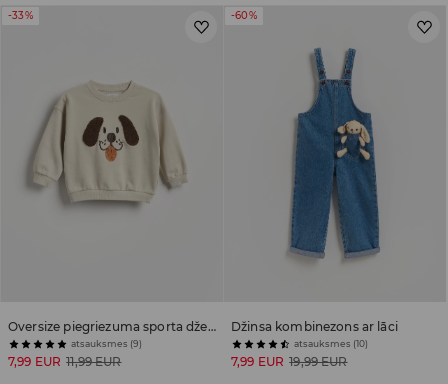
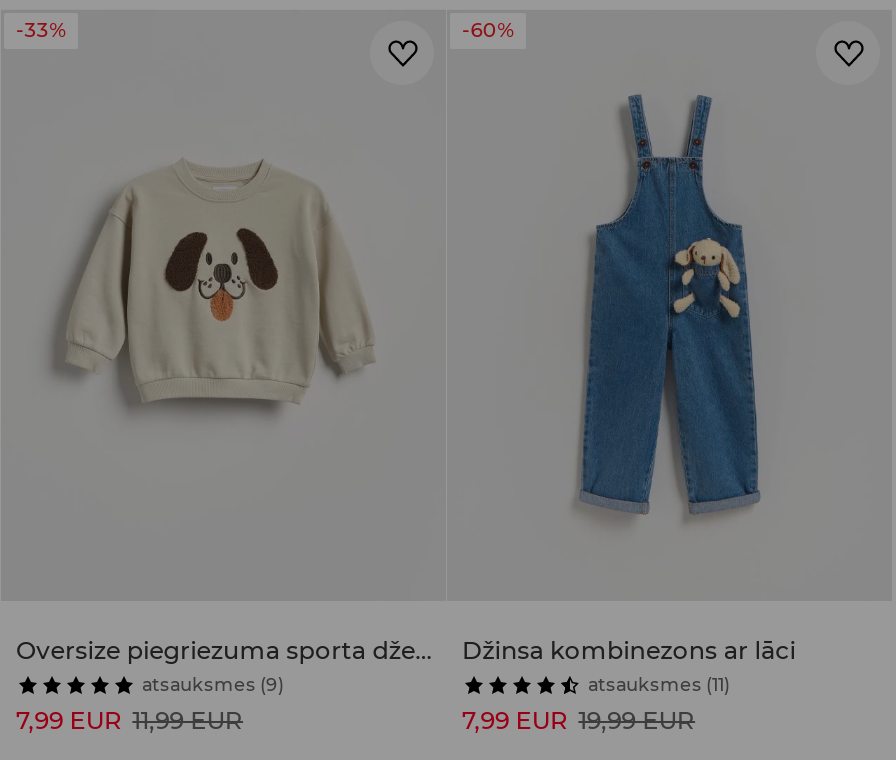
[294,338,368,349] atsauksmes (10) -> [588,674,730,696] atsauksmes (11)

